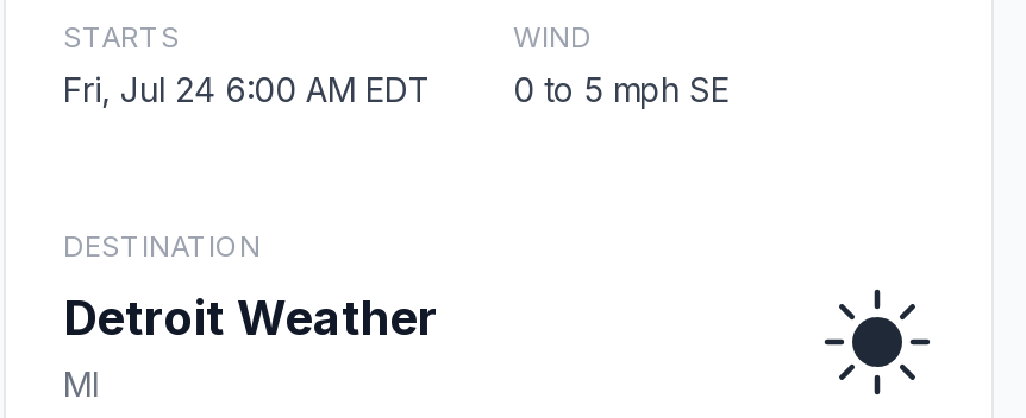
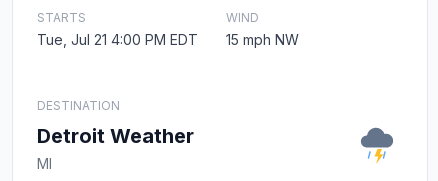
[63,69,432,110] Fri, Jul 24 6:00 AM EDT -> [37,31,198,48] Tue, Jul 21 4:00 PM EDT
[513,69,730,110] 0 to 5 mph SE -> [226,31,299,48] 15 mph NW
[822,287,932,397] [image] -> [358,125,400,167] [image]

